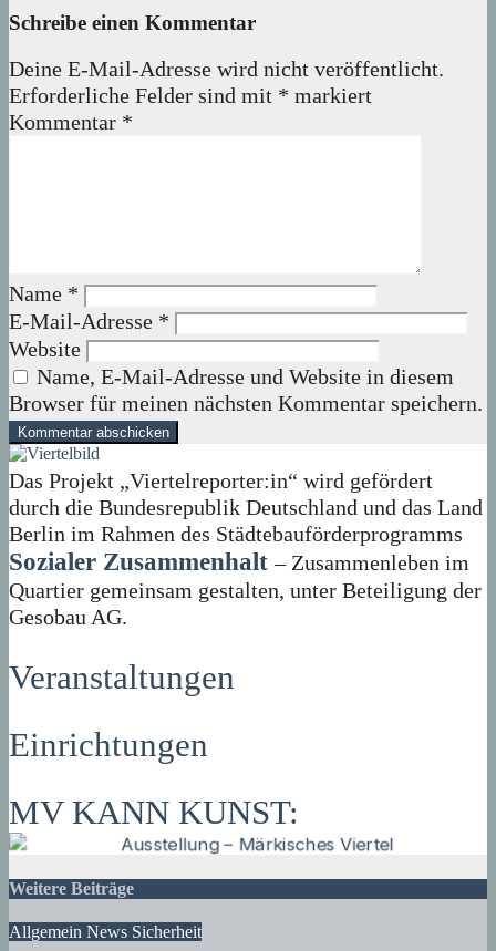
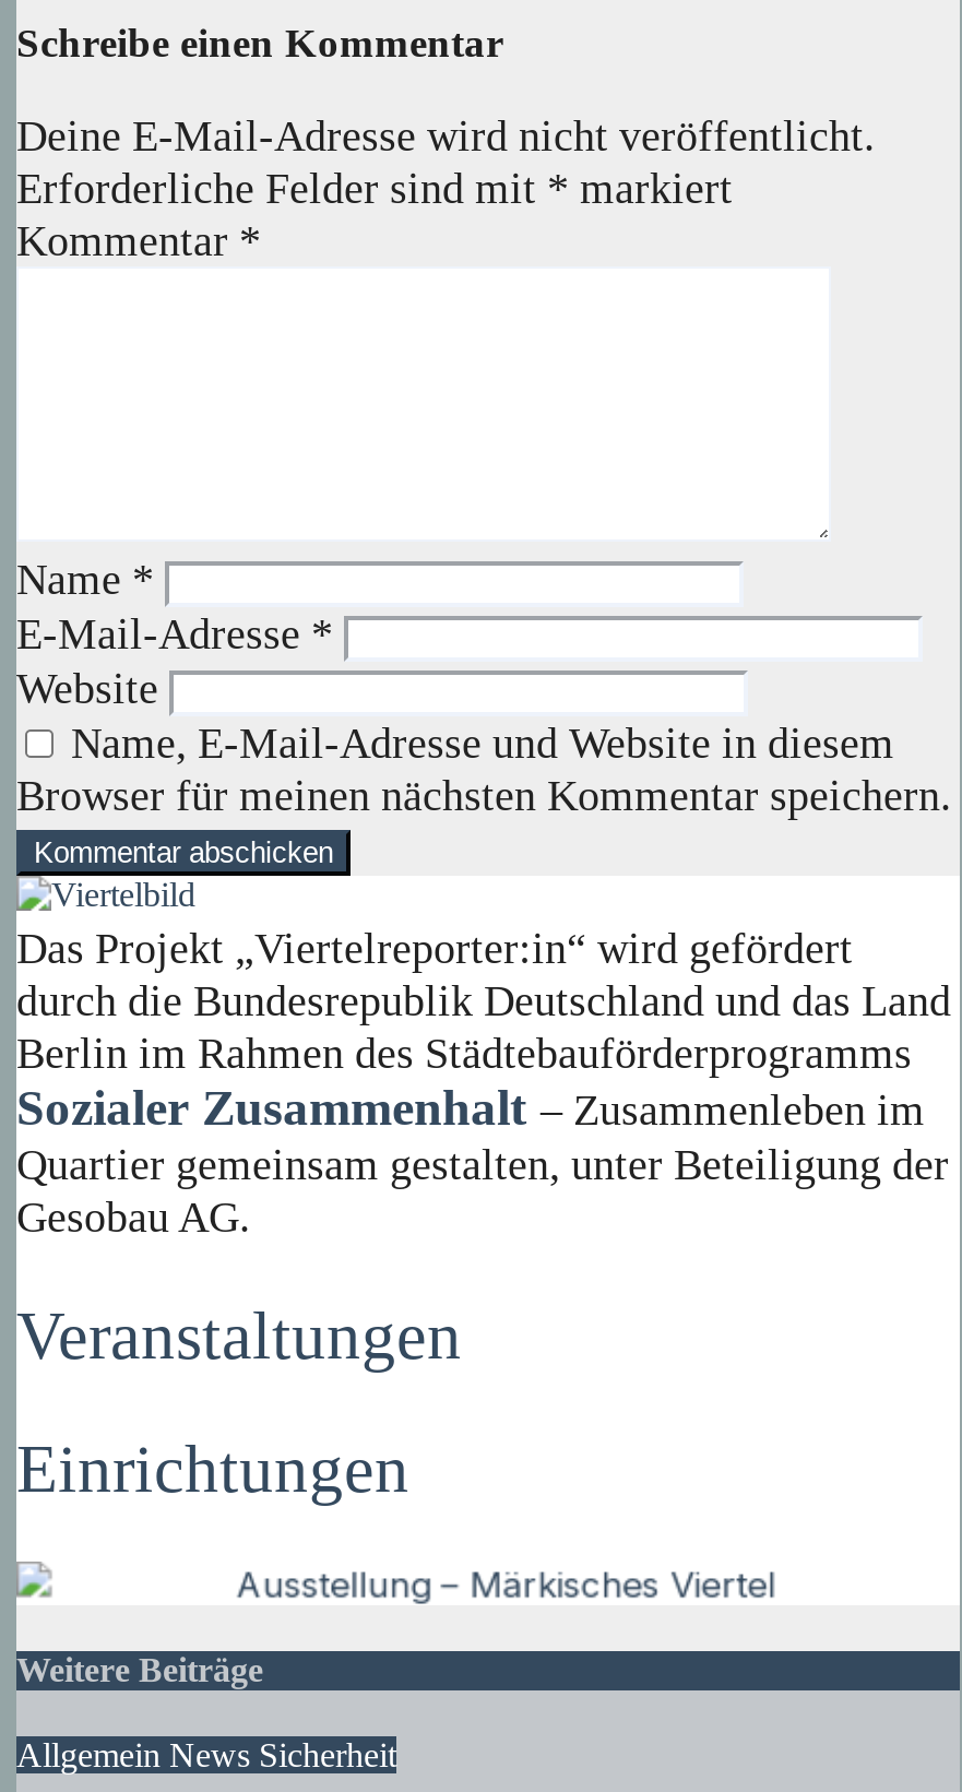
[9,793,299,832] MV KANN KUNST: -> none

